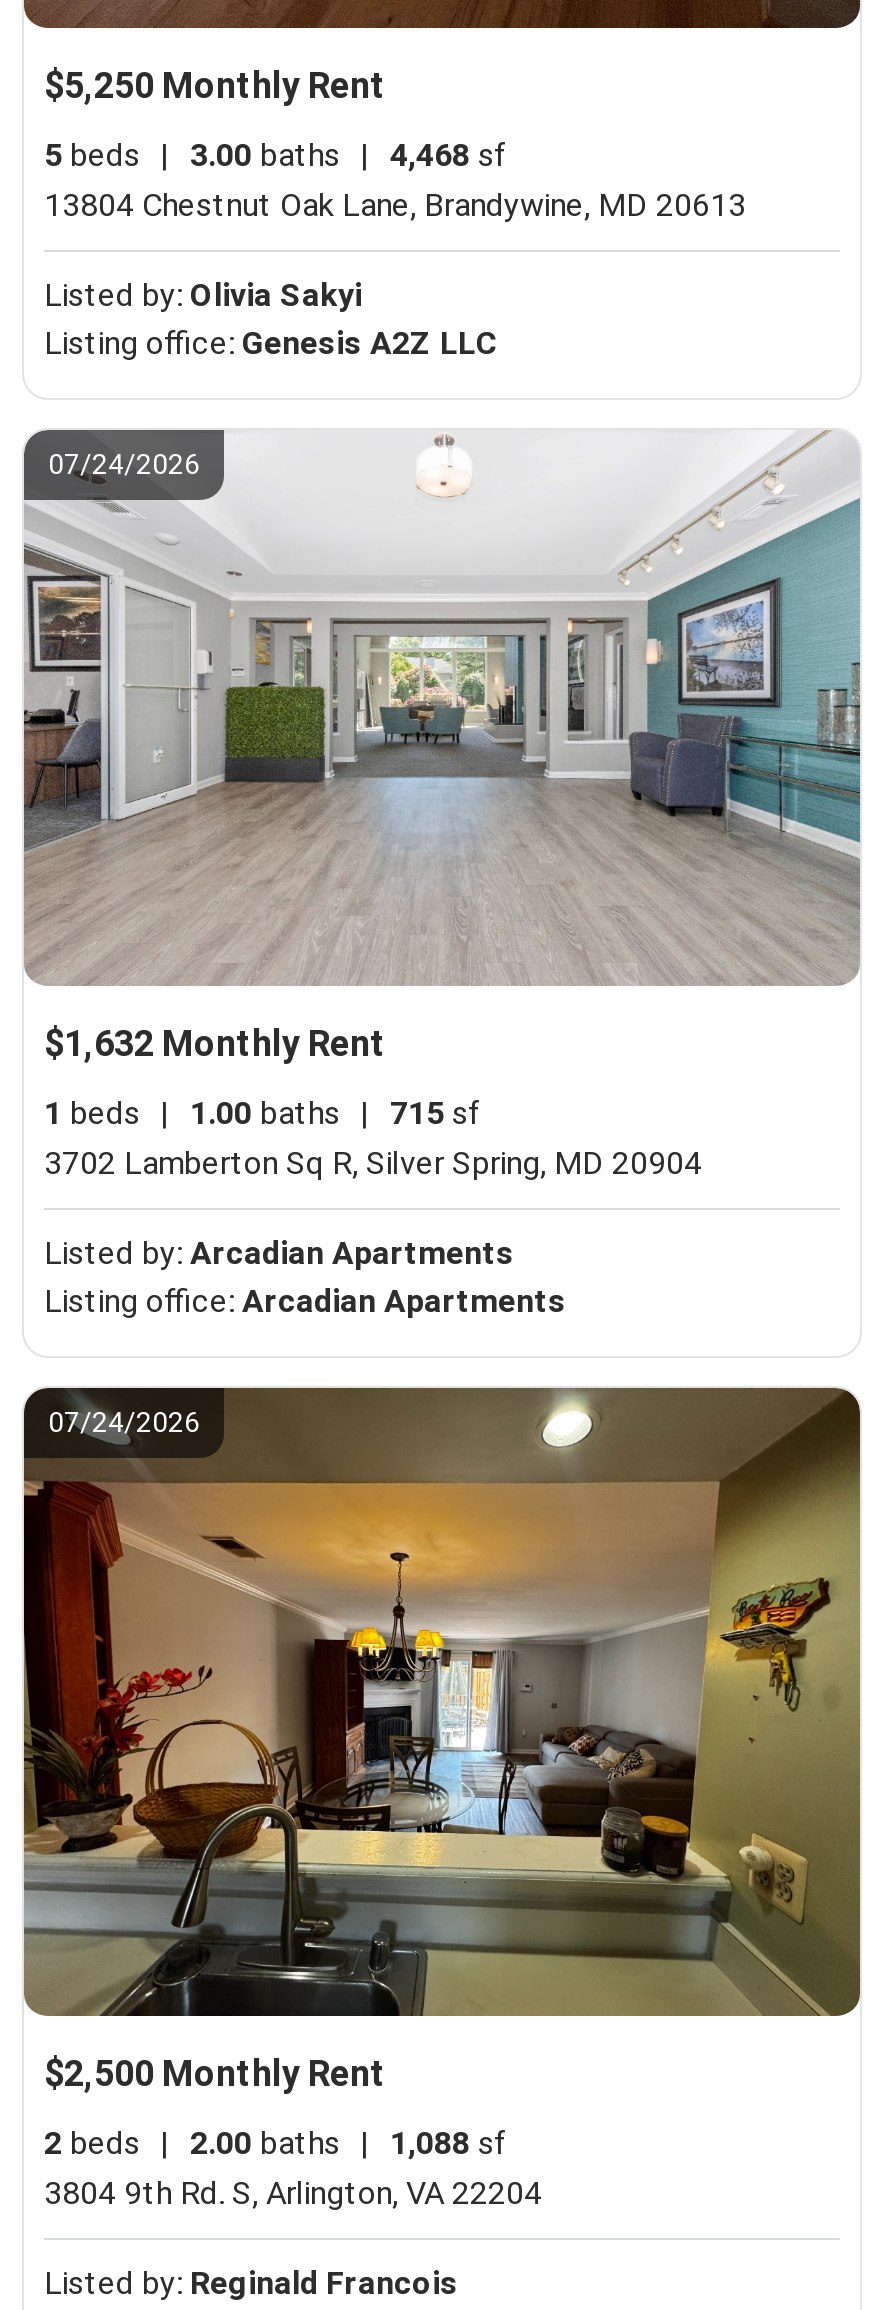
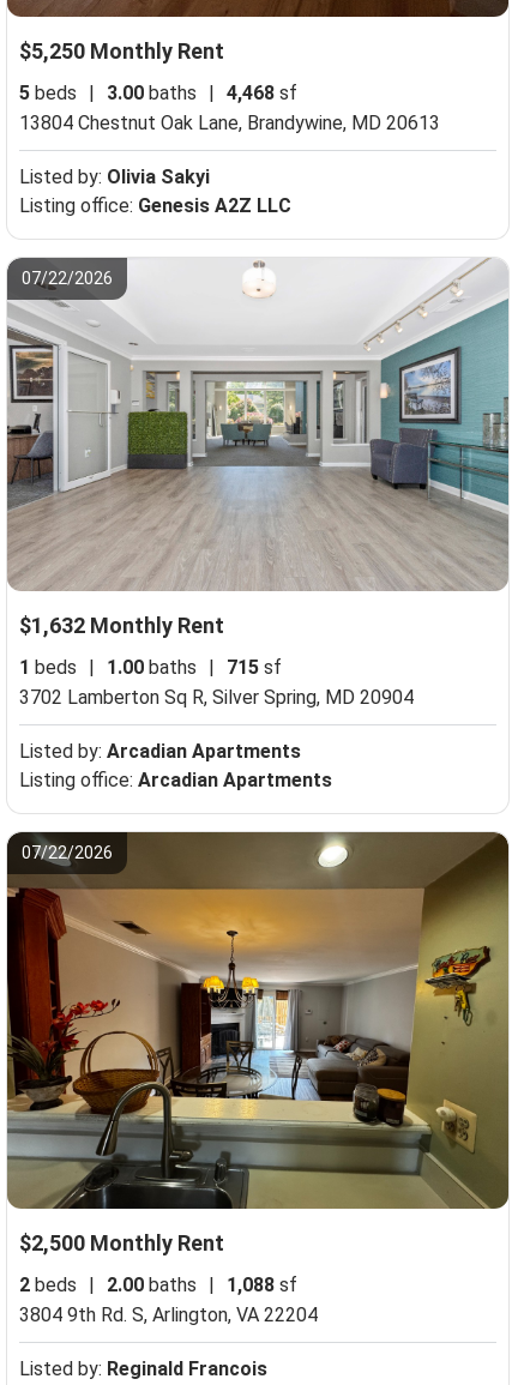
[48,448,200,480] 07/24/2026 -> [22,268,113,288] 07/22/2026
[48,1407,200,1439] 07/24/2026 -> [22,843,113,863] 07/22/2026

